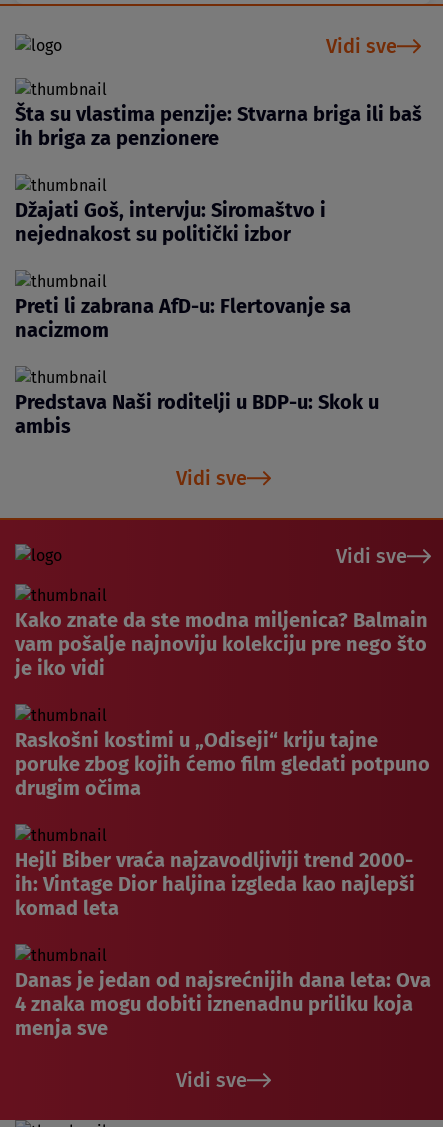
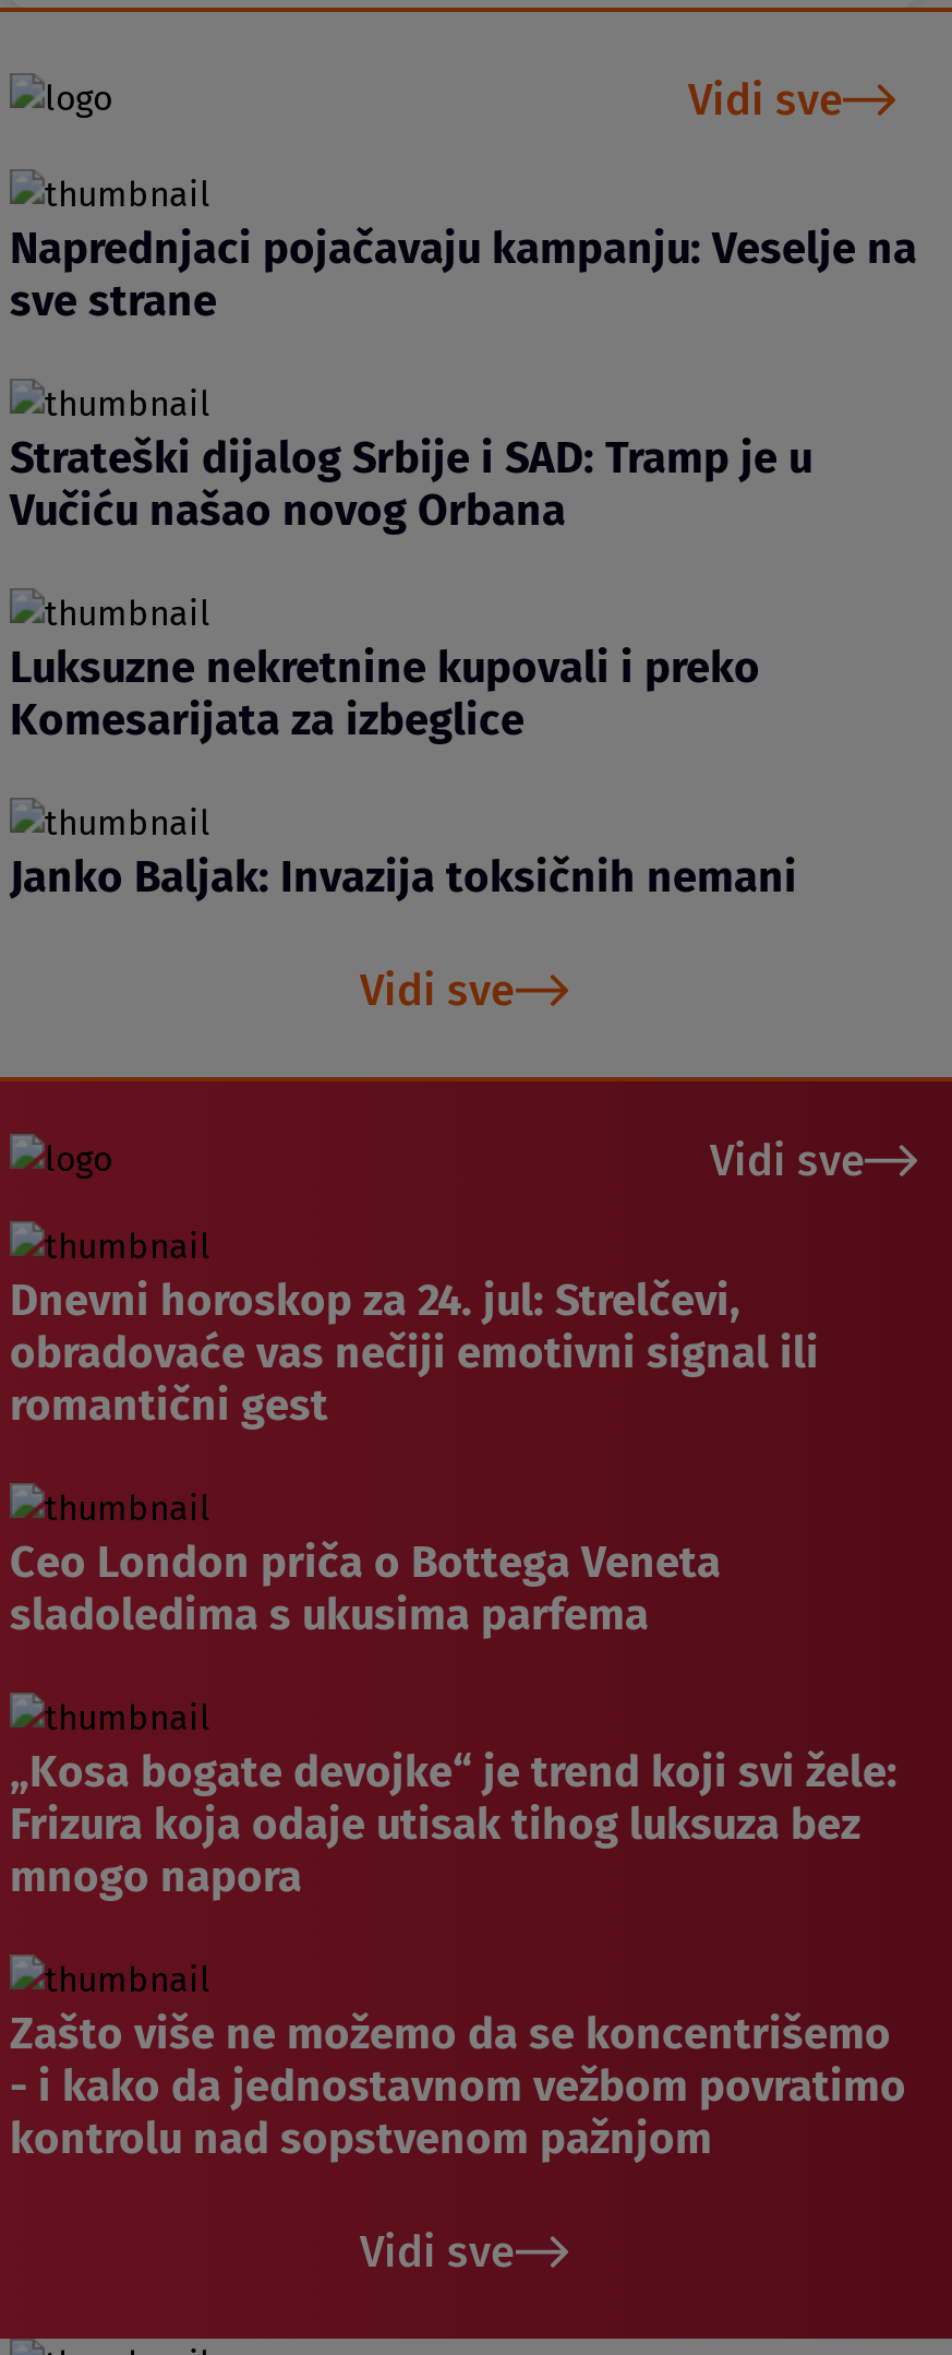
[15,102,422,150] Šta su vlastima penzije: Stvarna briga ili baš | ih briga za penzionere -> [10,223,917,327] Naprednjaci pojačavaju kampanju: Veselje na | sve strane
[15,198,326,246] Džajati Goš, intervju: Siromaštvo i | nejednakost su politički izbor -> [10,432,812,537] Strateški dijalog Srbije i SAD: Tramp je u | Vučiću našao novog Orbana
[15,294,351,342] Preti li zabrana AfD-u: Flertovanje sa | nacizmom -> [10,642,760,746] Luksuzne nekretnine kupovali i preko | Komesarijata za izbeglice
[15,390,379,438] Predstava Naši roditelji u BDP-u: Skok u | ambis -> [10,851,797,904] Janko Baljak: Invazija toksičnih nemani
[15,608,428,680] Kako znate da ste modna miljenica? Balmain | vam pošalje najnoviju kolekciju pre nego što | je iko vidi -> [10,1275,819,1432] Dnevni horoskop za 24. jul: Strelčevi, | obradovaće vas nečiji emotivni signal ili | romantični gest
[15,728,430,800] Raskošni kostimi u „Odiseji“ kriju tajne | poruke zbog kojih ćemo film gledati potpuno | drugim očima -> [10,1537,721,1641] Ceo London priča o Bottega Veneta | sladoledima s ukusima parfema
[15,848,415,920] Hejli Biber vraća najzavodljiviji trend 2000- | ih: Vintage Dior haljina izgleda kao najlepši | komad leta -> [10,1746,897,1903] „Kosa bogate devojke“ je trend koji svi žele: | Frizura koja odaje utisak tihog luksuza bez | mnogo napora
[15,968,431,1040] Danas je jedan od najsrećnijih dana leta: Ova | 4 znaka mogu dobiti iznenadnu priliku koja | menja sve -> [10,2008,906,2165] Zašto više ne možemo da se koncentrišemo | - i kako da jednostavnom vežbom povratimo | kontrolu nad sopstvenom pažnjom

